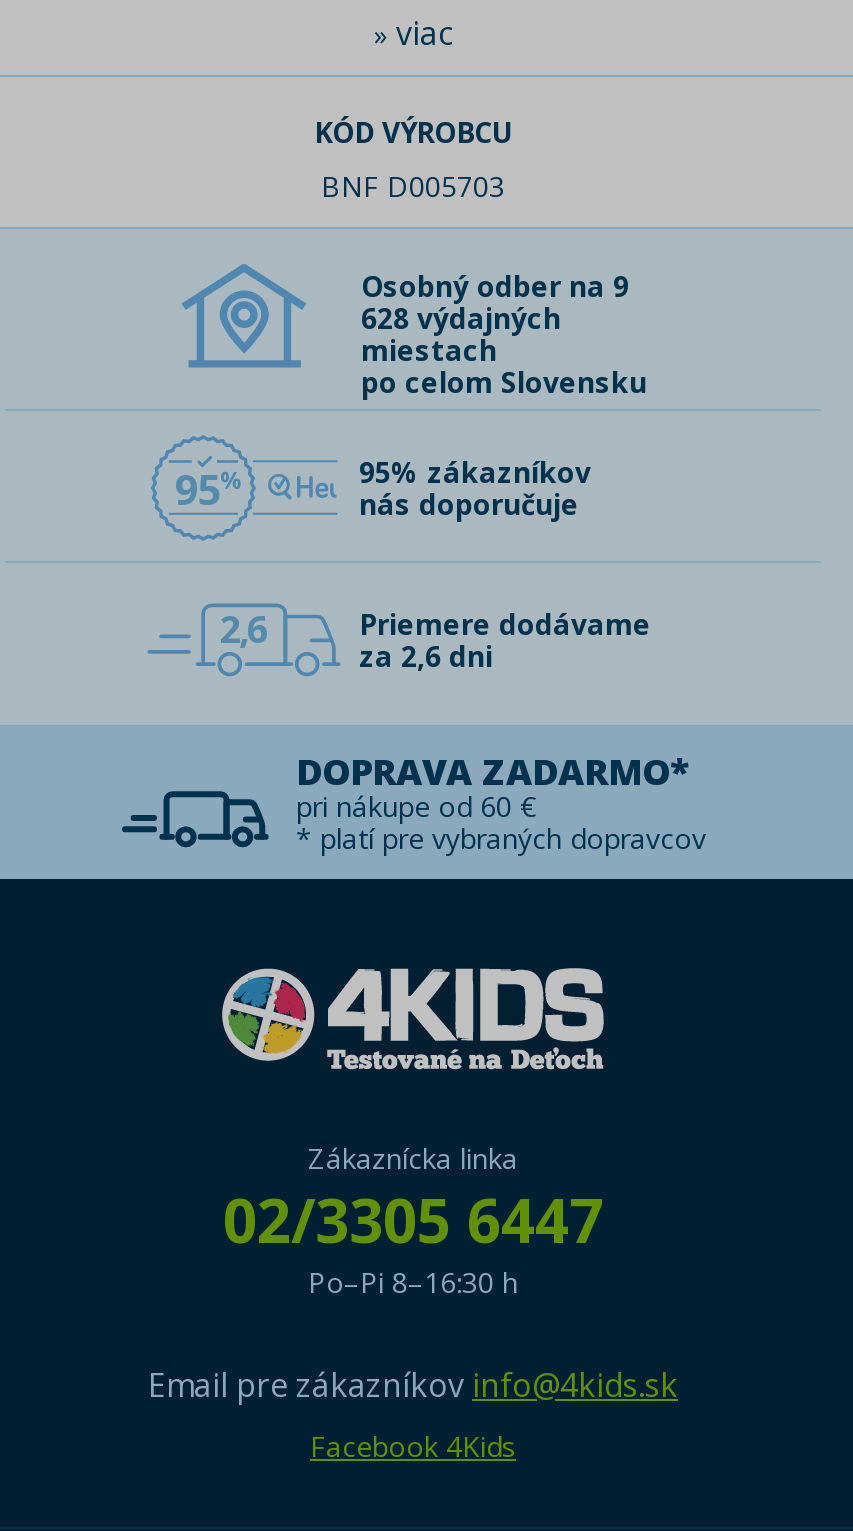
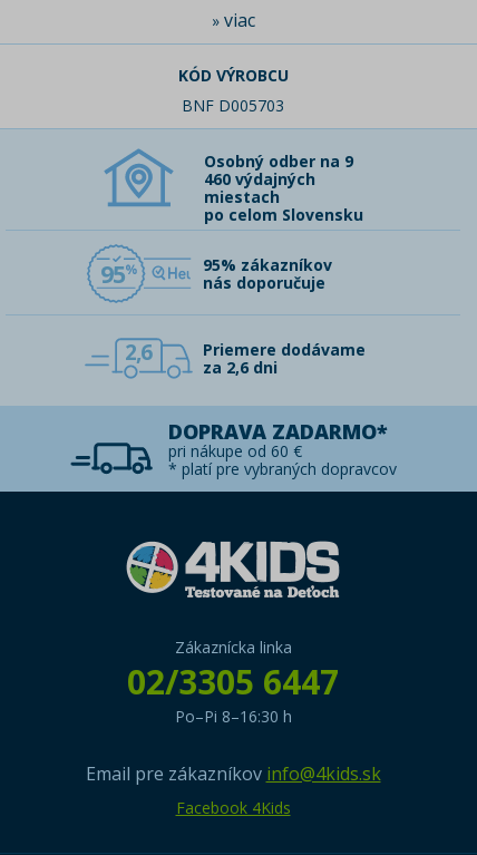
[361,299,561,337] 628 výdajných -> [204,169,315,190] 460 výdajných

